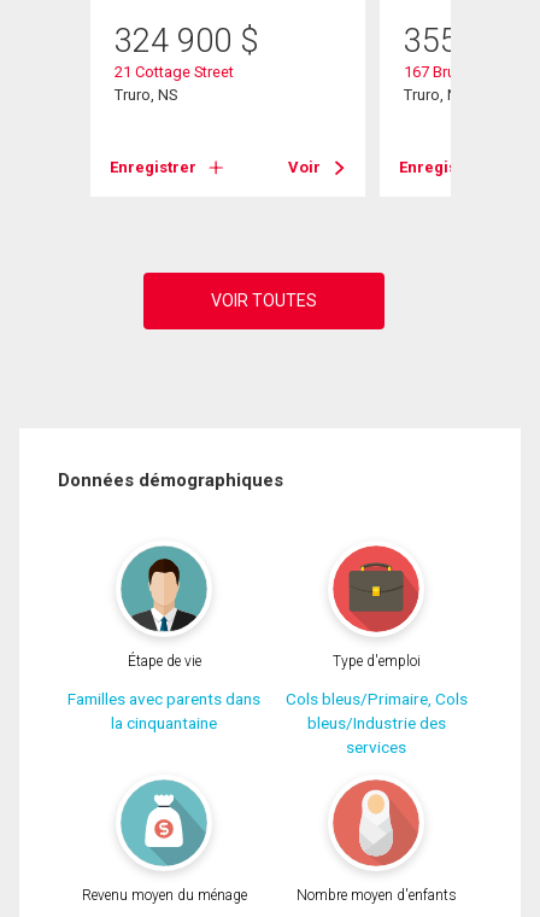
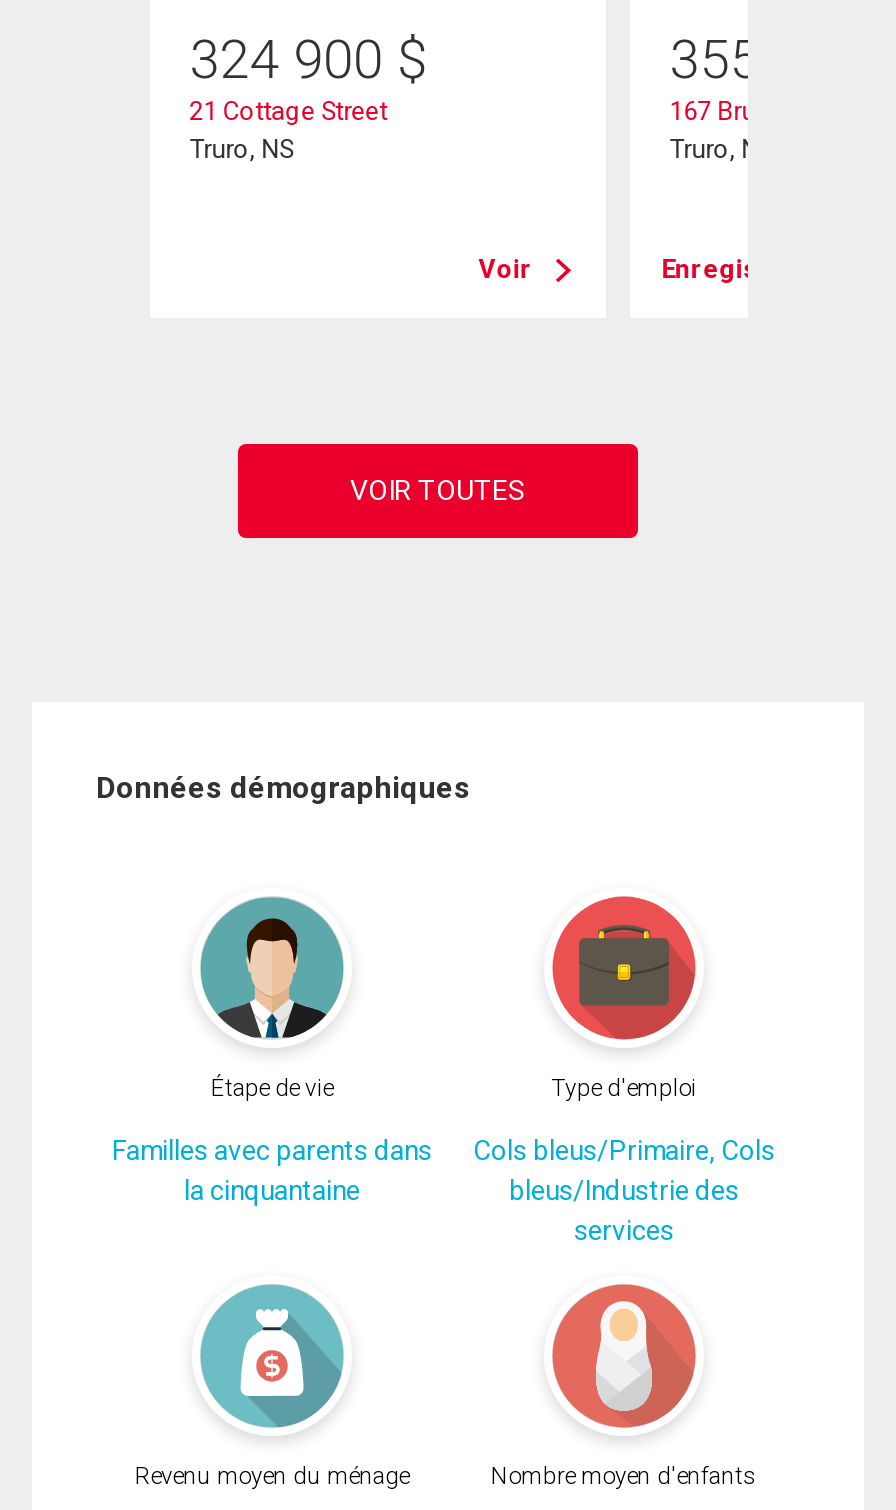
[109,158,196,177] Enregistrer -> none

